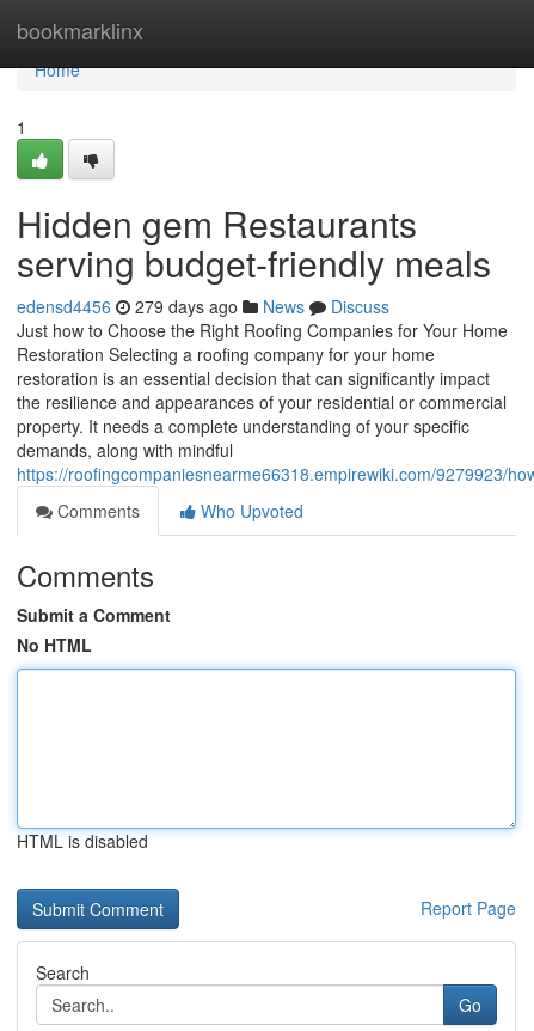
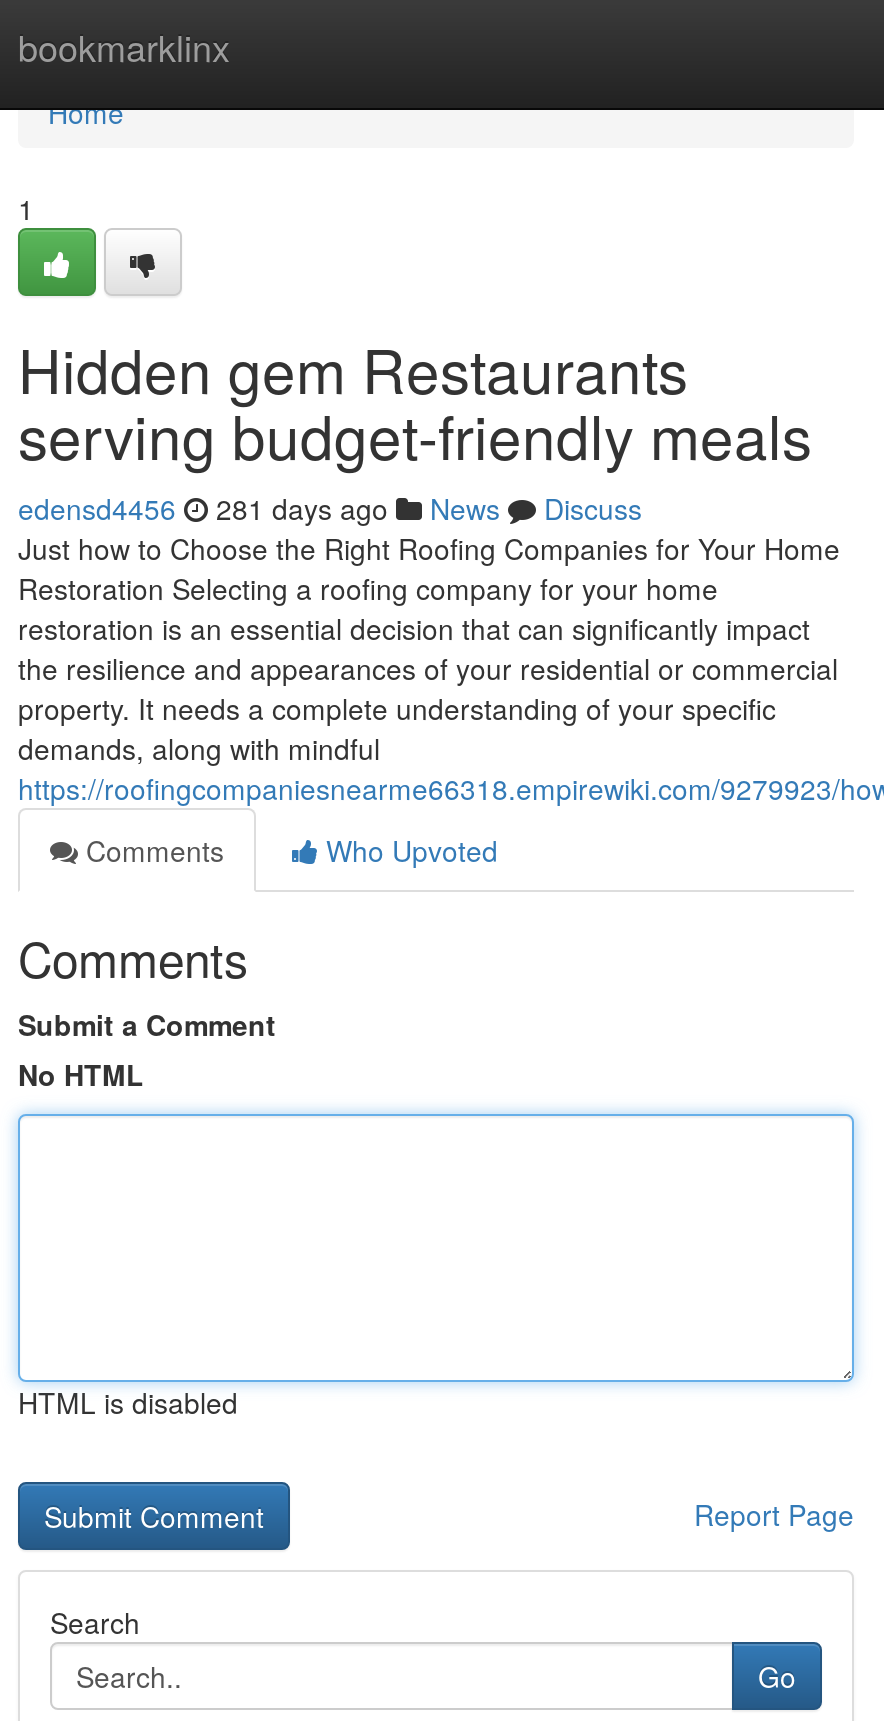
[17,294,389,318] edensd4456 279 days ago News Discuss -> [18,488,642,528] edensd4456 281 days ago News Discuss

